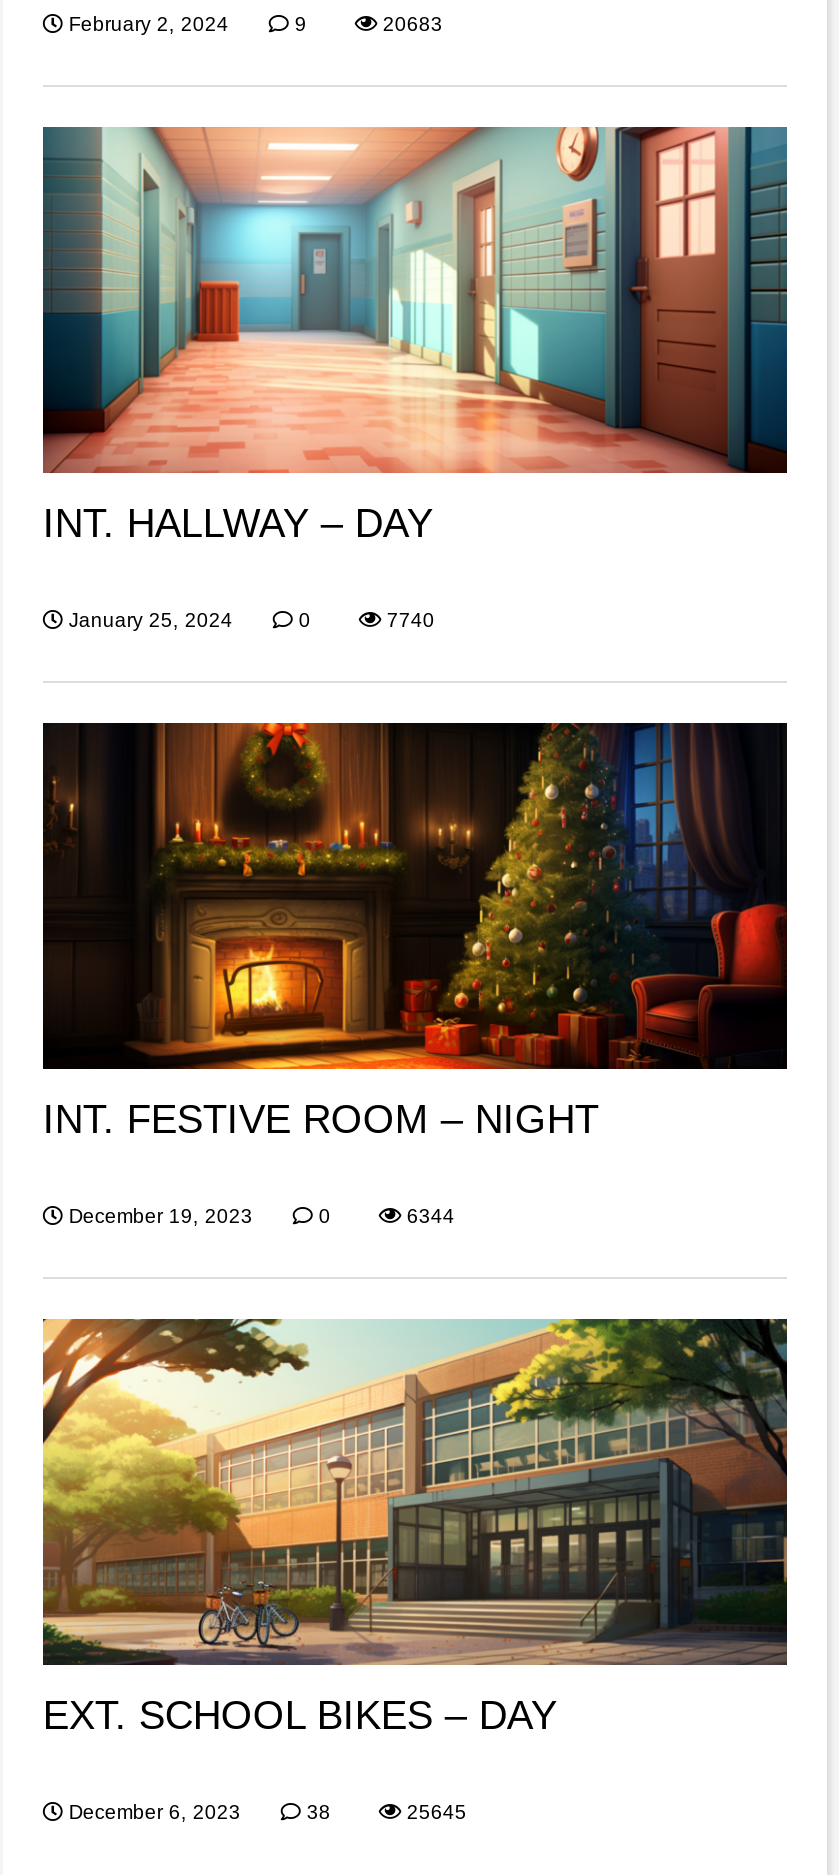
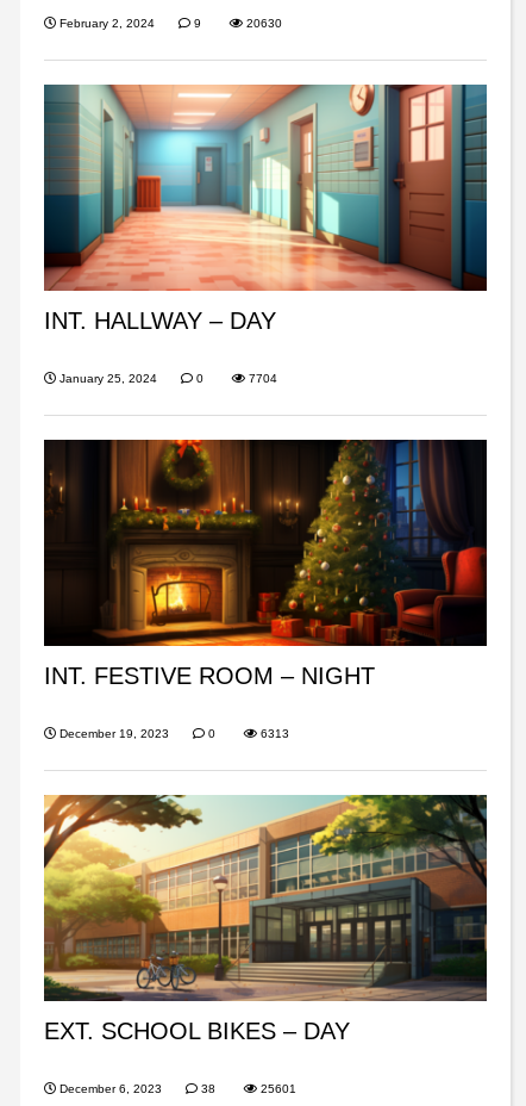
[383,13,443,35] 20683 -> [246,17,282,30] 20630
[387,609,435,631] 7740 -> [249,372,277,385] 7704
[407,1205,455,1227] 6344 -> [261,727,289,740] 6313
[407,1801,467,1823] 25645 -> [261,1082,296,1096] 25601

